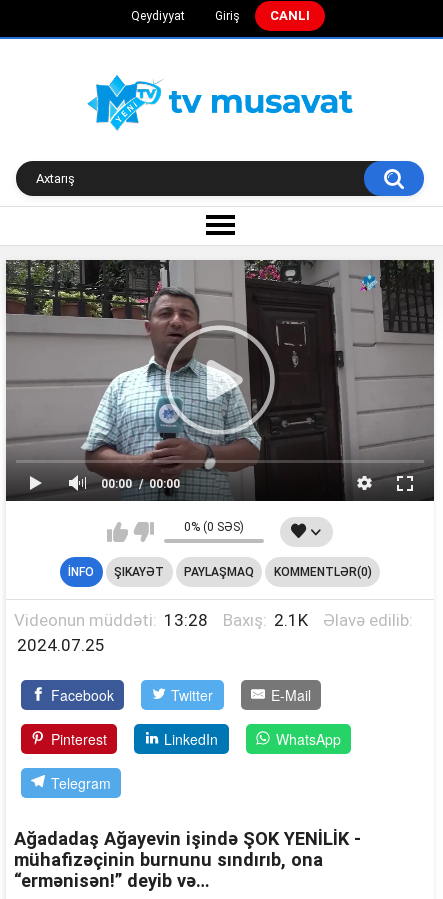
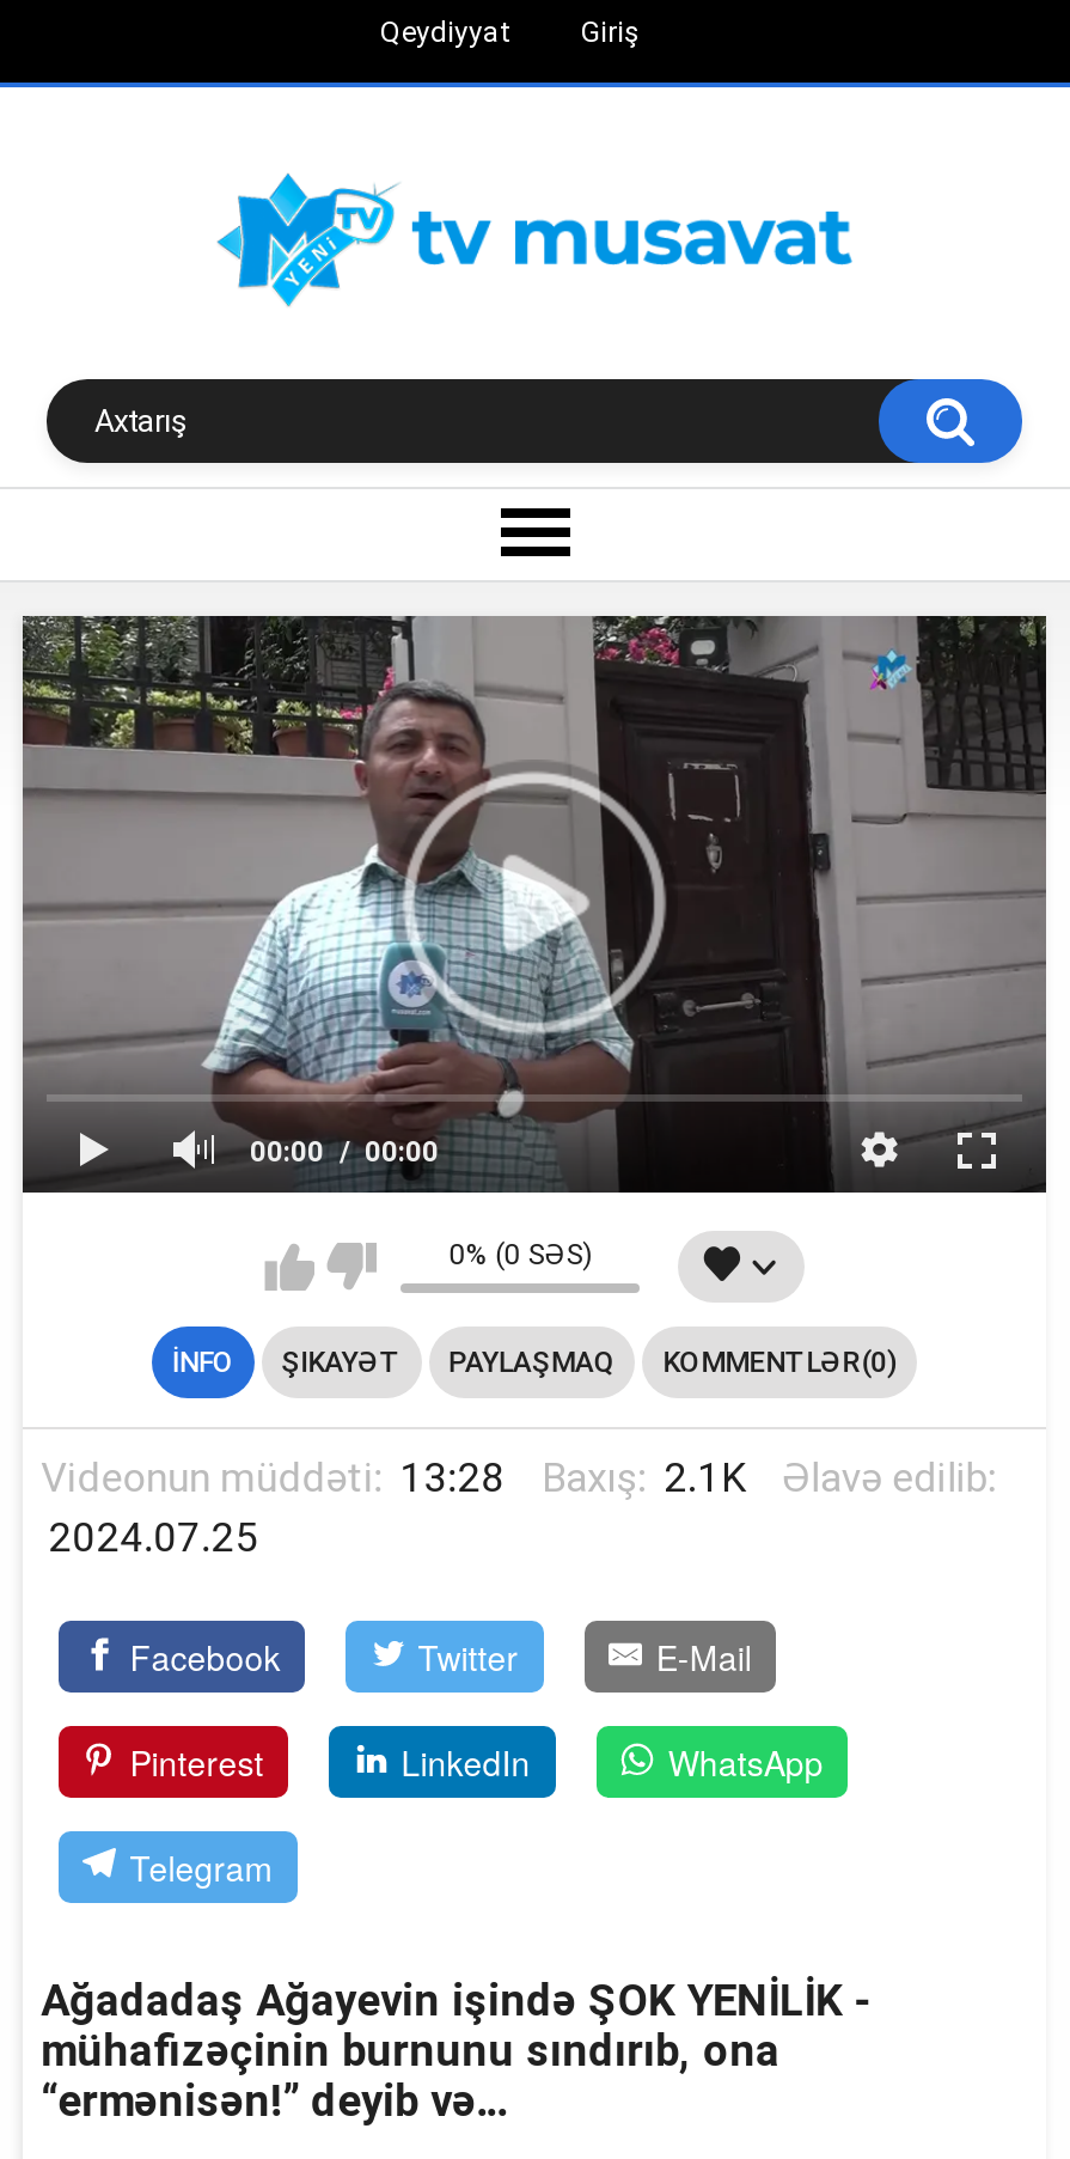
[269,8,309,23] CANLI -> none

